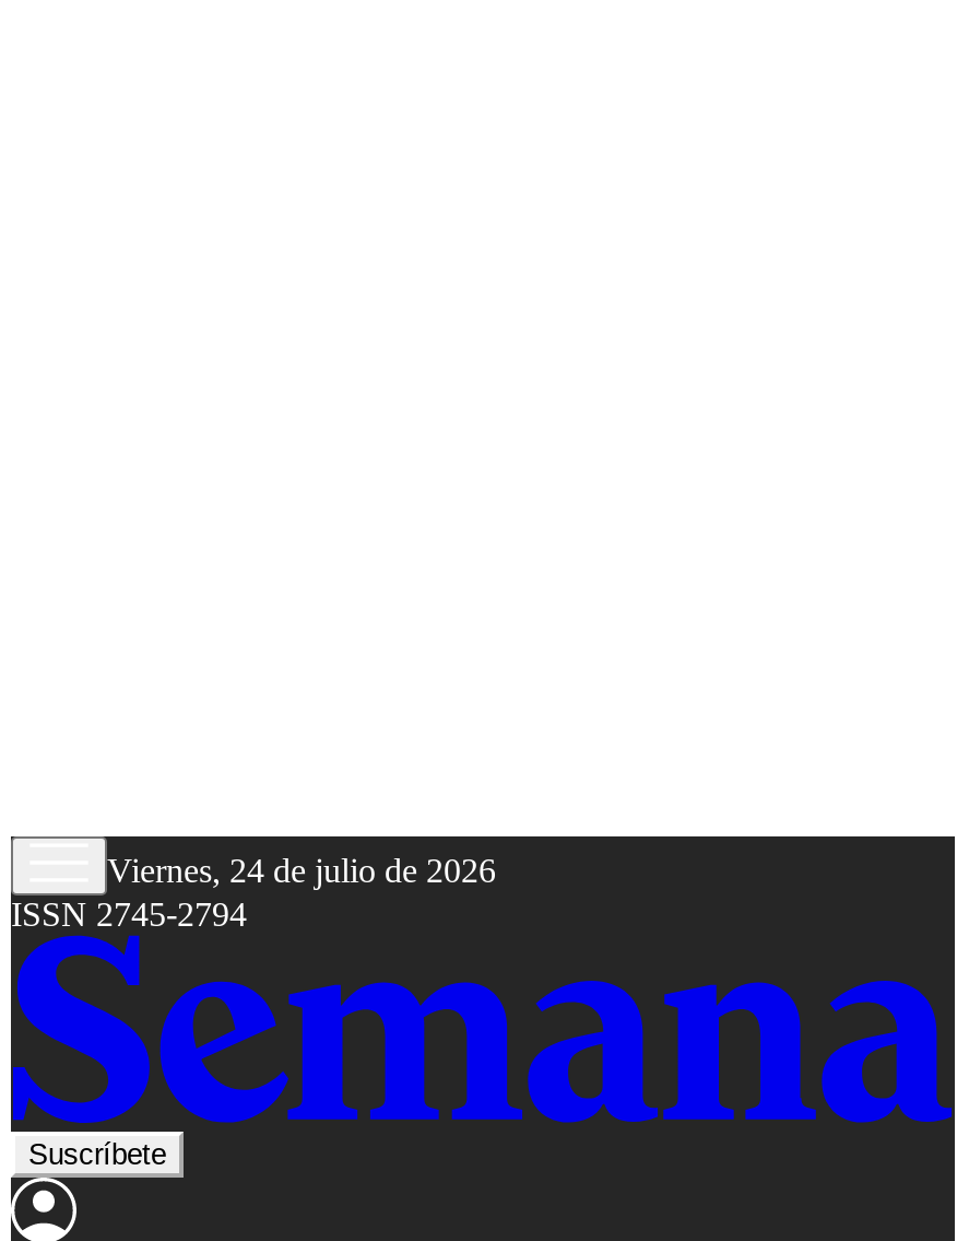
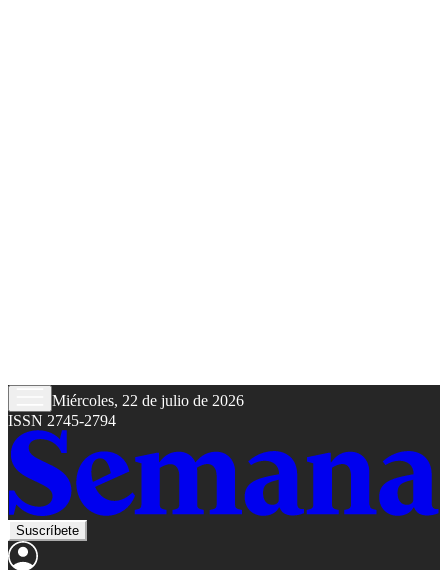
[107,852,496,889] Viernes, 24 de julio de 2026 -> [52,392,244,409] Miércoles, 22 de julio de 2026

